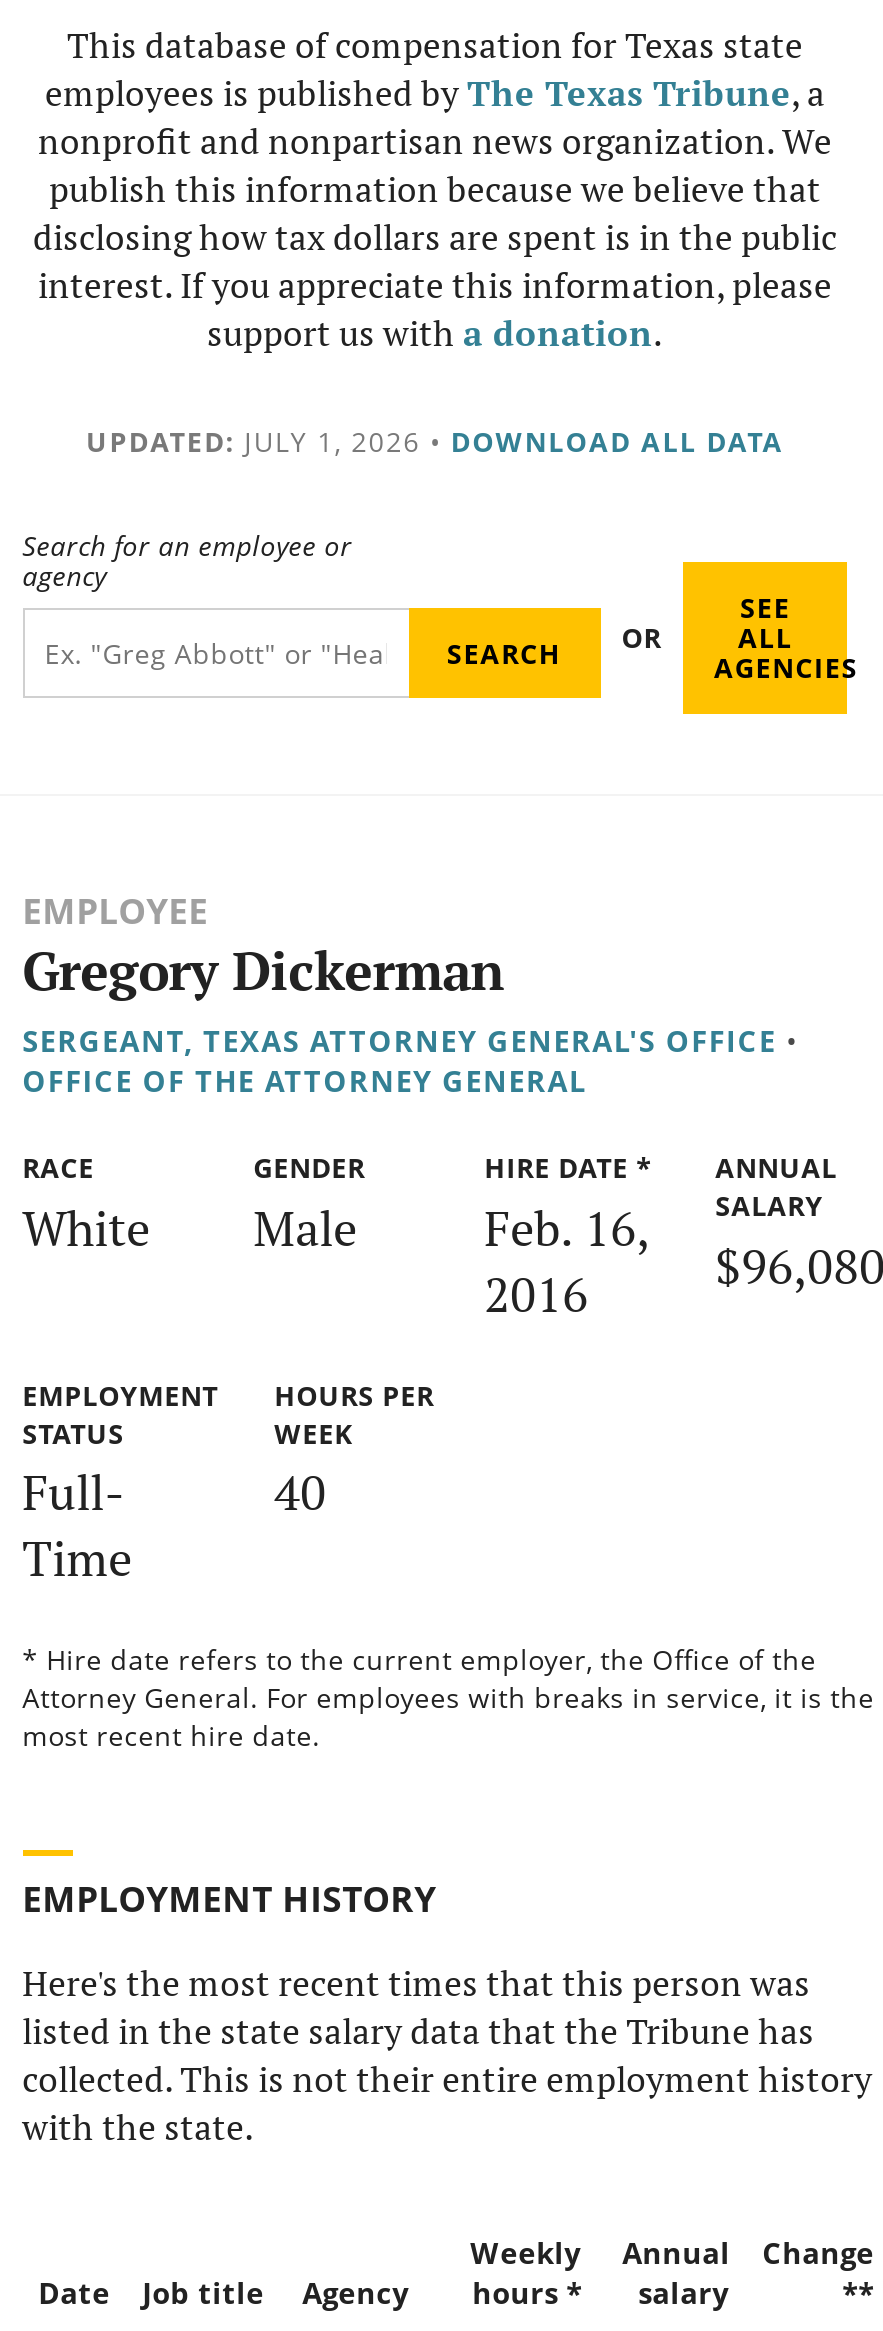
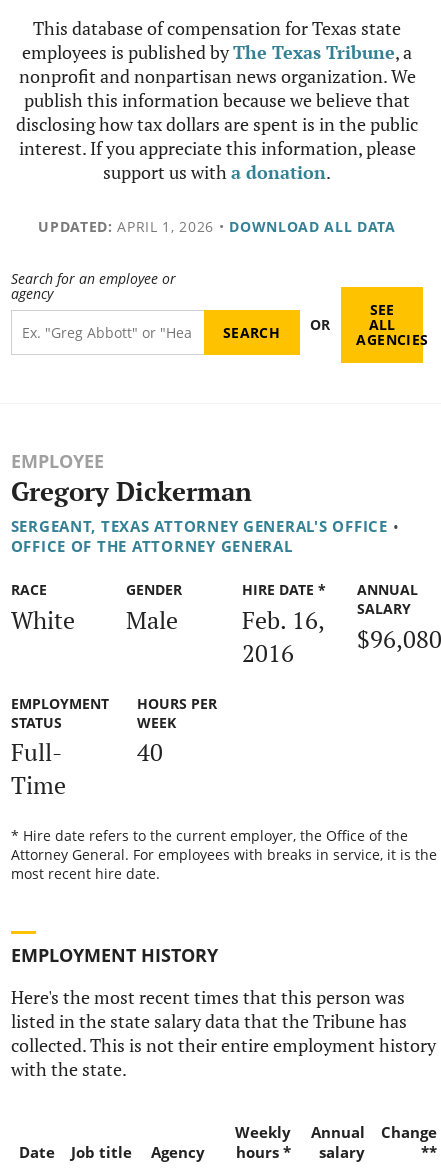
[86,422,784,460] UPDATED: JULY 1, 2026 • DOWNLOAD ALL DATA -> [38,217,396,236] UPDATED: APRIL 1, 2026 • DOWNLOAD ALL DATA

